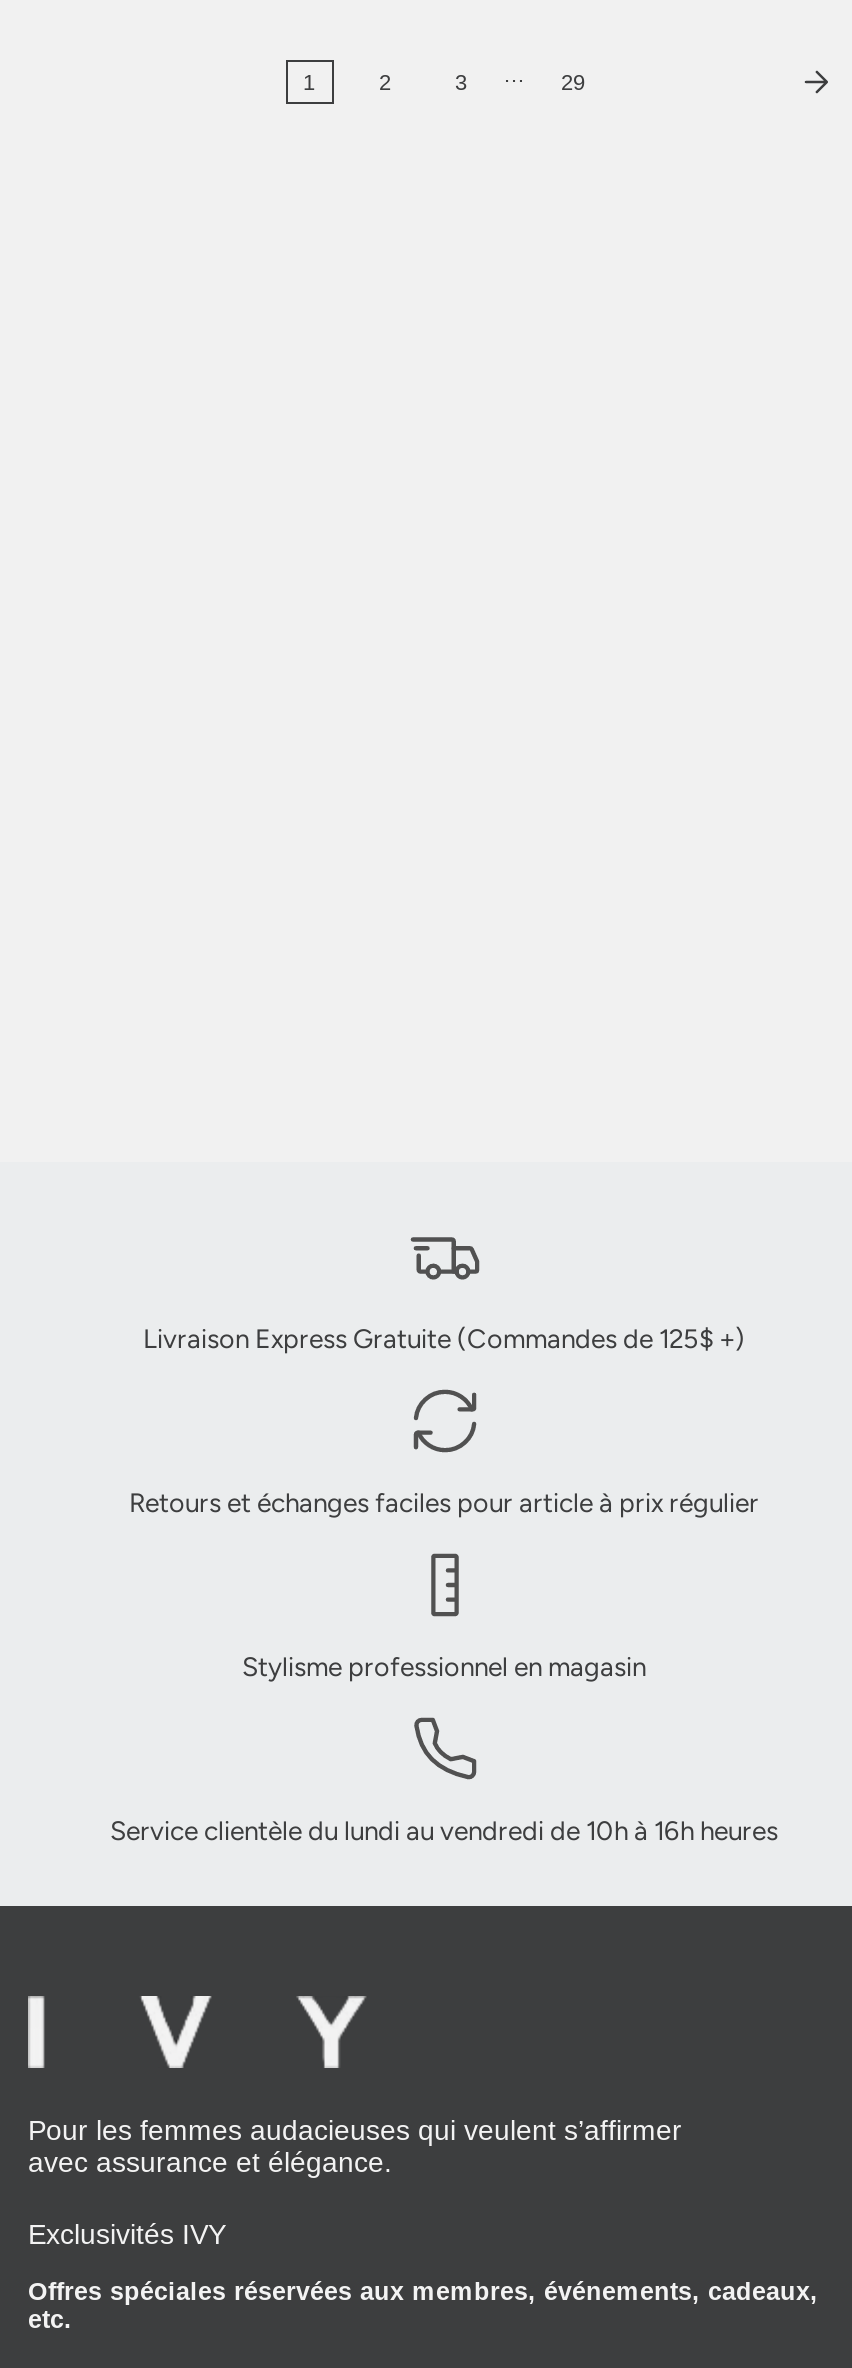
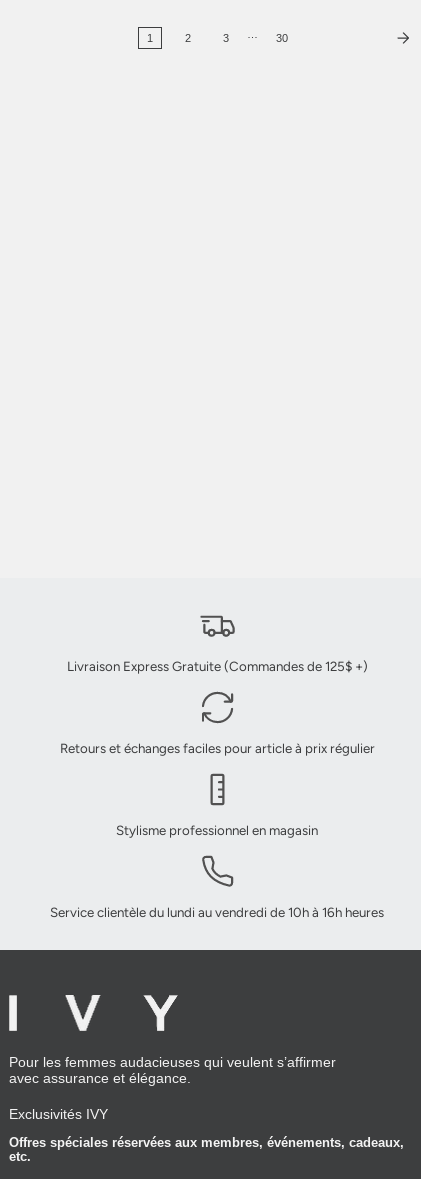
[561,71,585,95] 29 -> [275,32,287,44] 30

